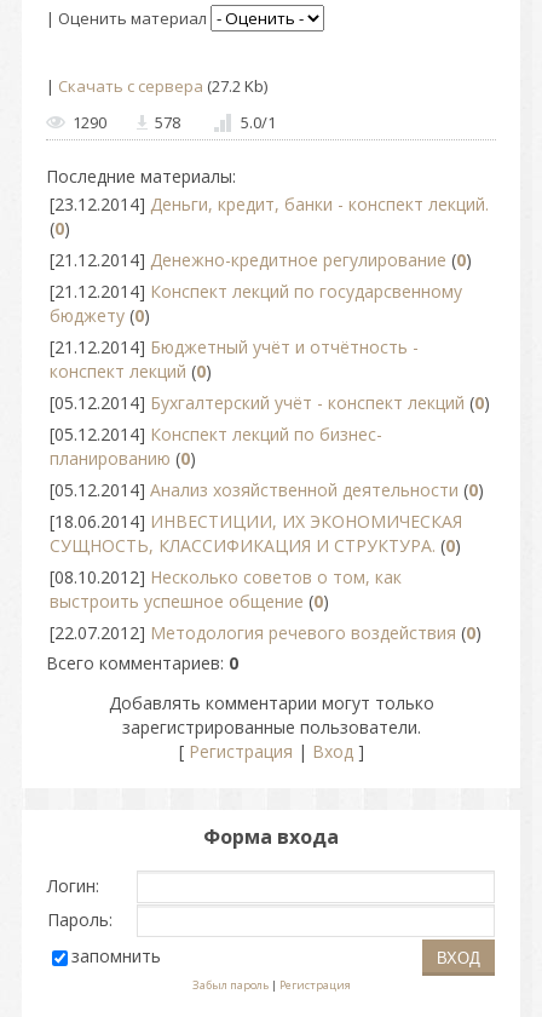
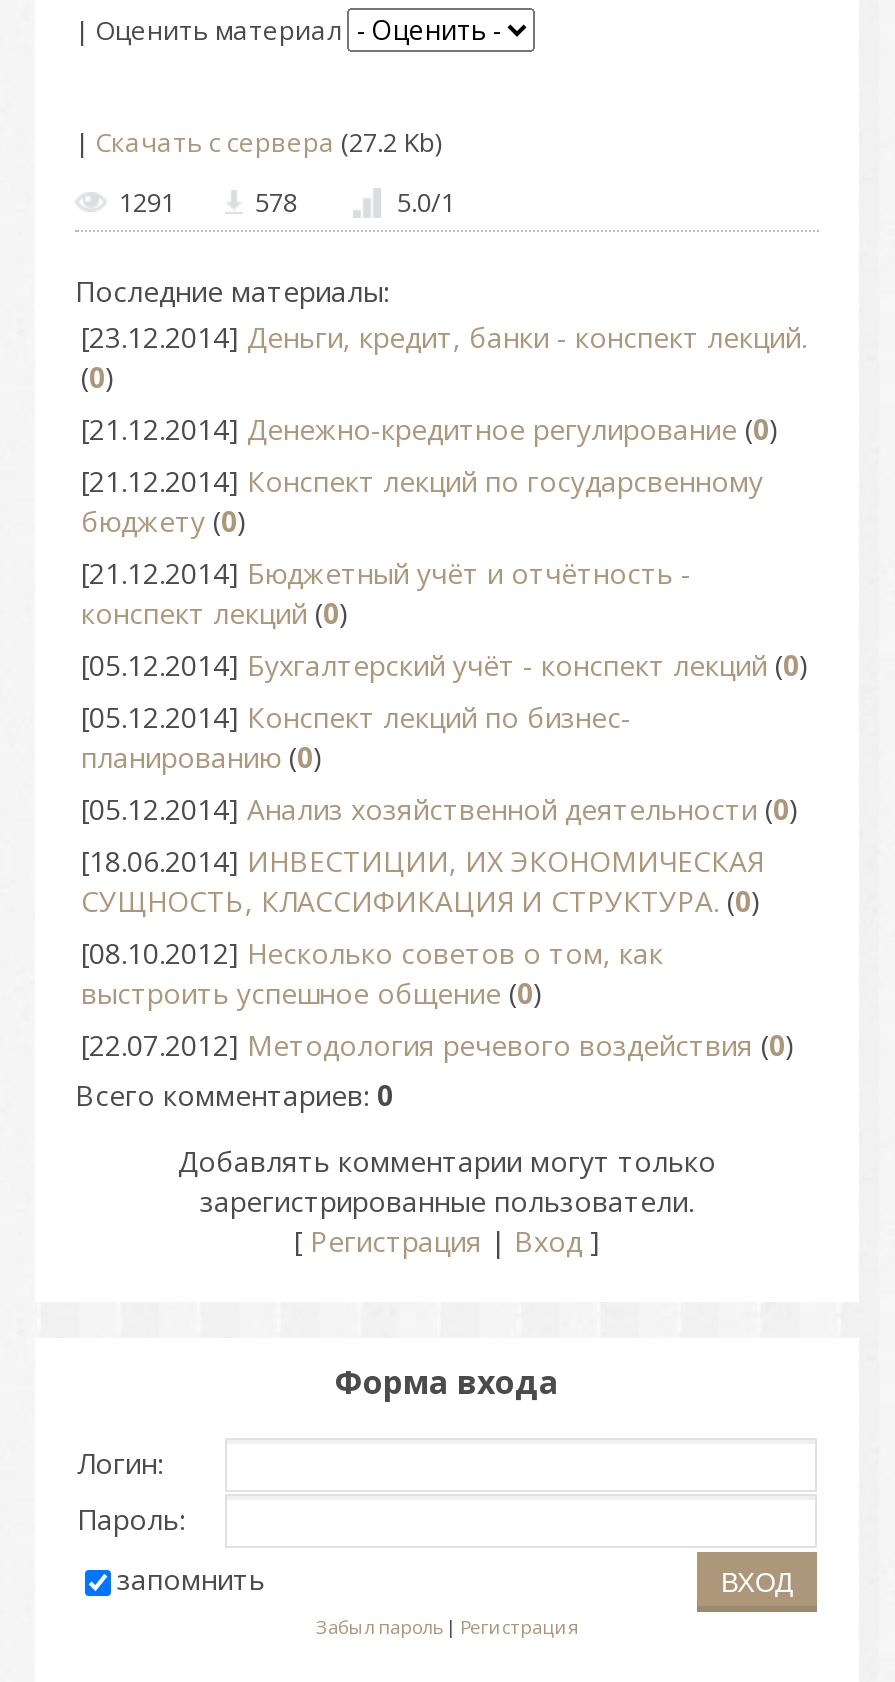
[73,111,106,133] 1290 -> [119,183,175,219] 1291

